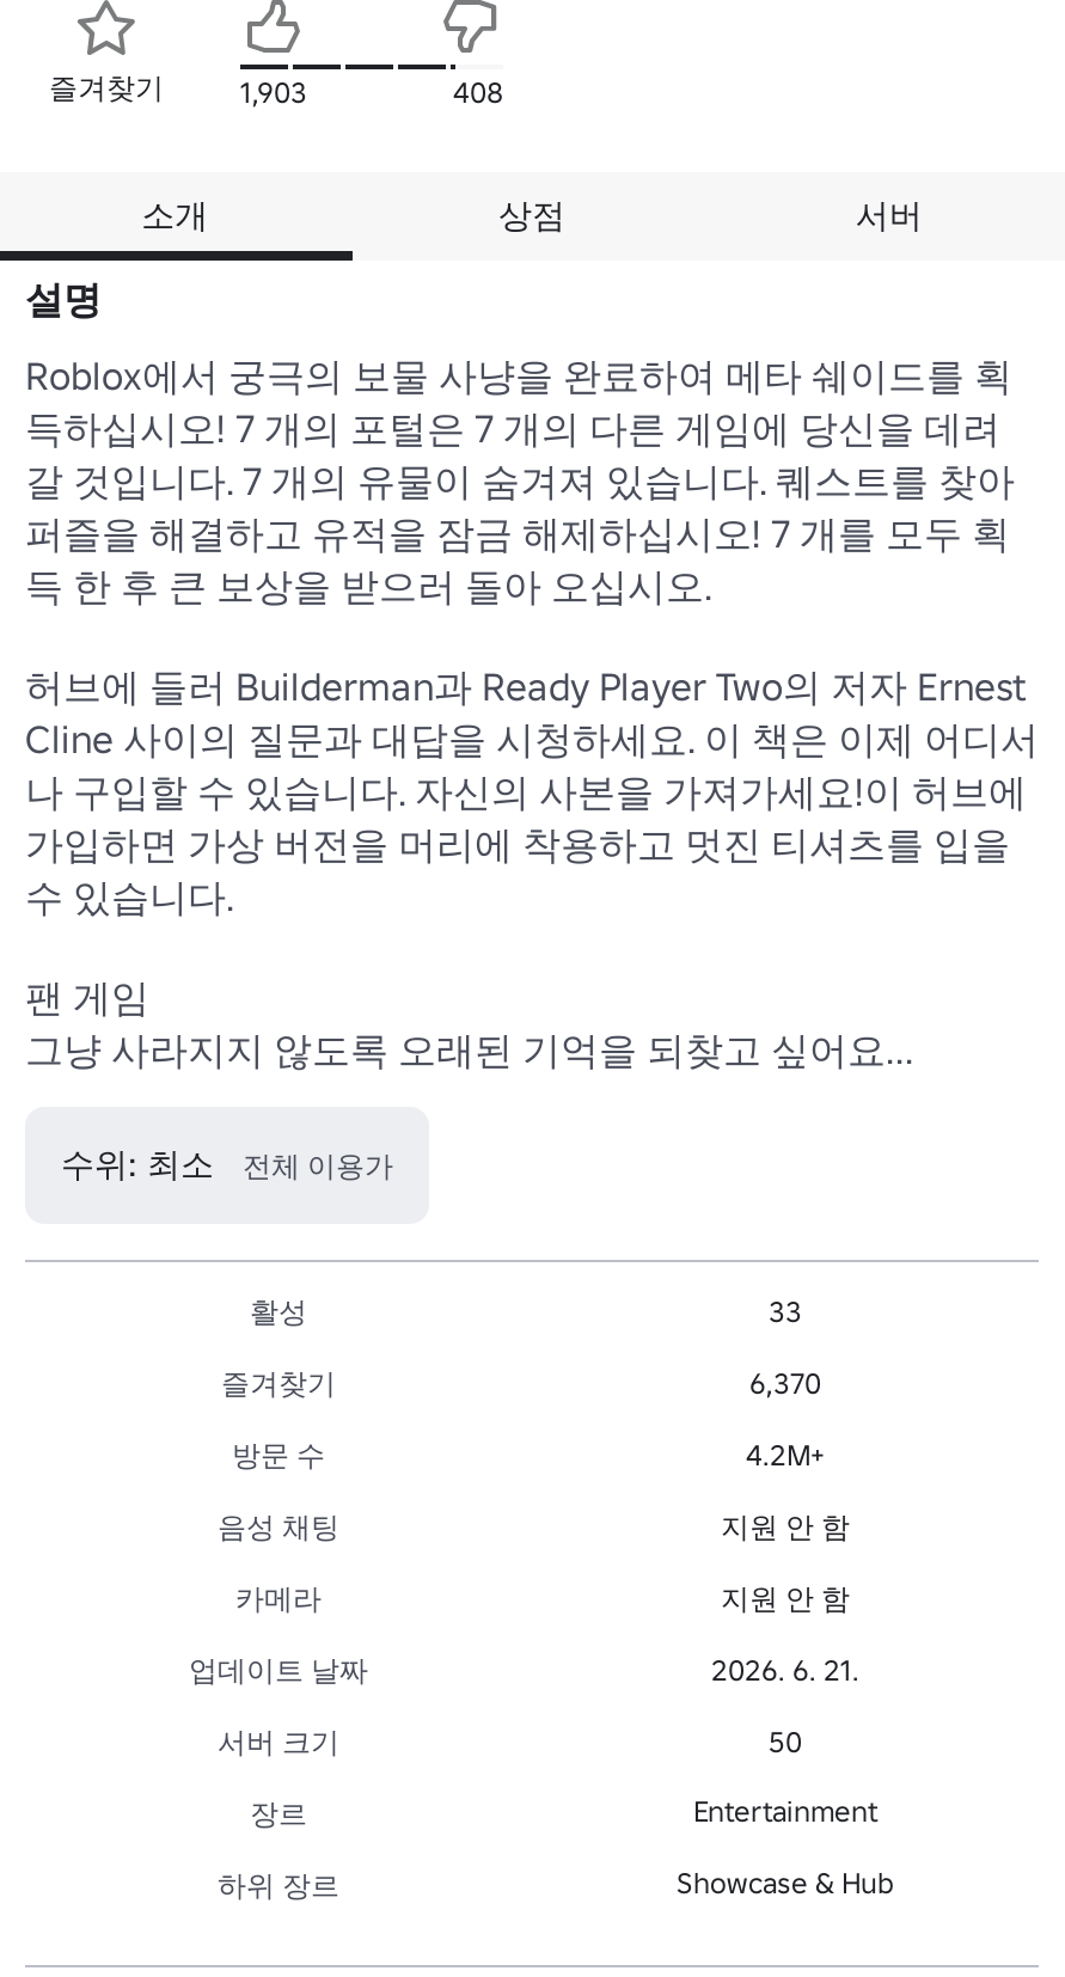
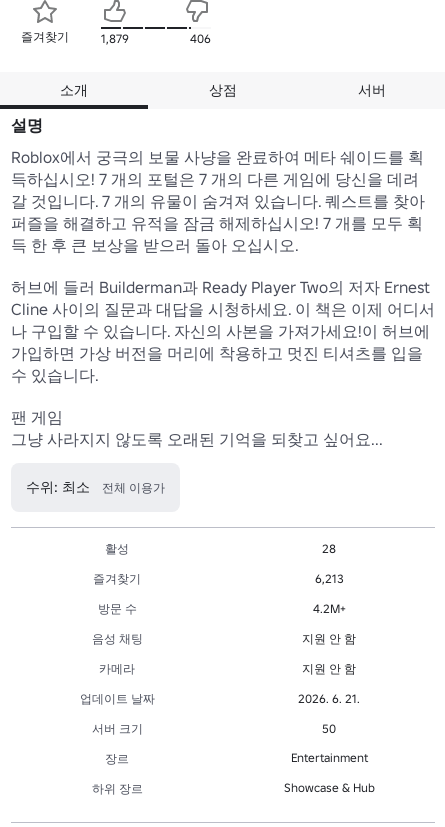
[240,73,307,109] 1,903 -> [101,30,129,45] 1,879
[453,73,503,109] 408 -> [190,30,211,45] 406
[769,1292,802,1328] 33 -> [322,540,336,555] 28
[749,1364,821,1400] 6,370 -> [314,570,343,585] 6,213

